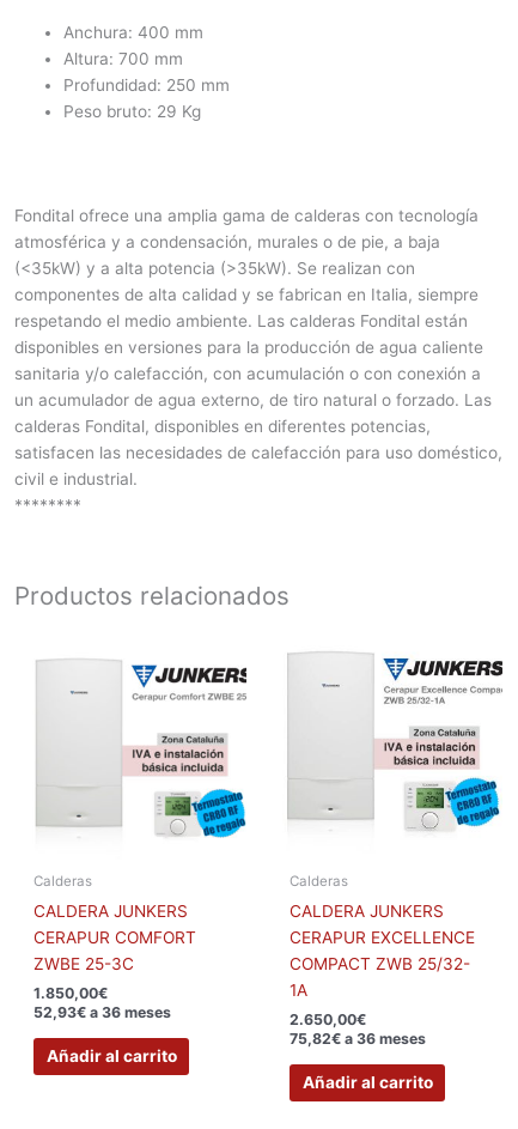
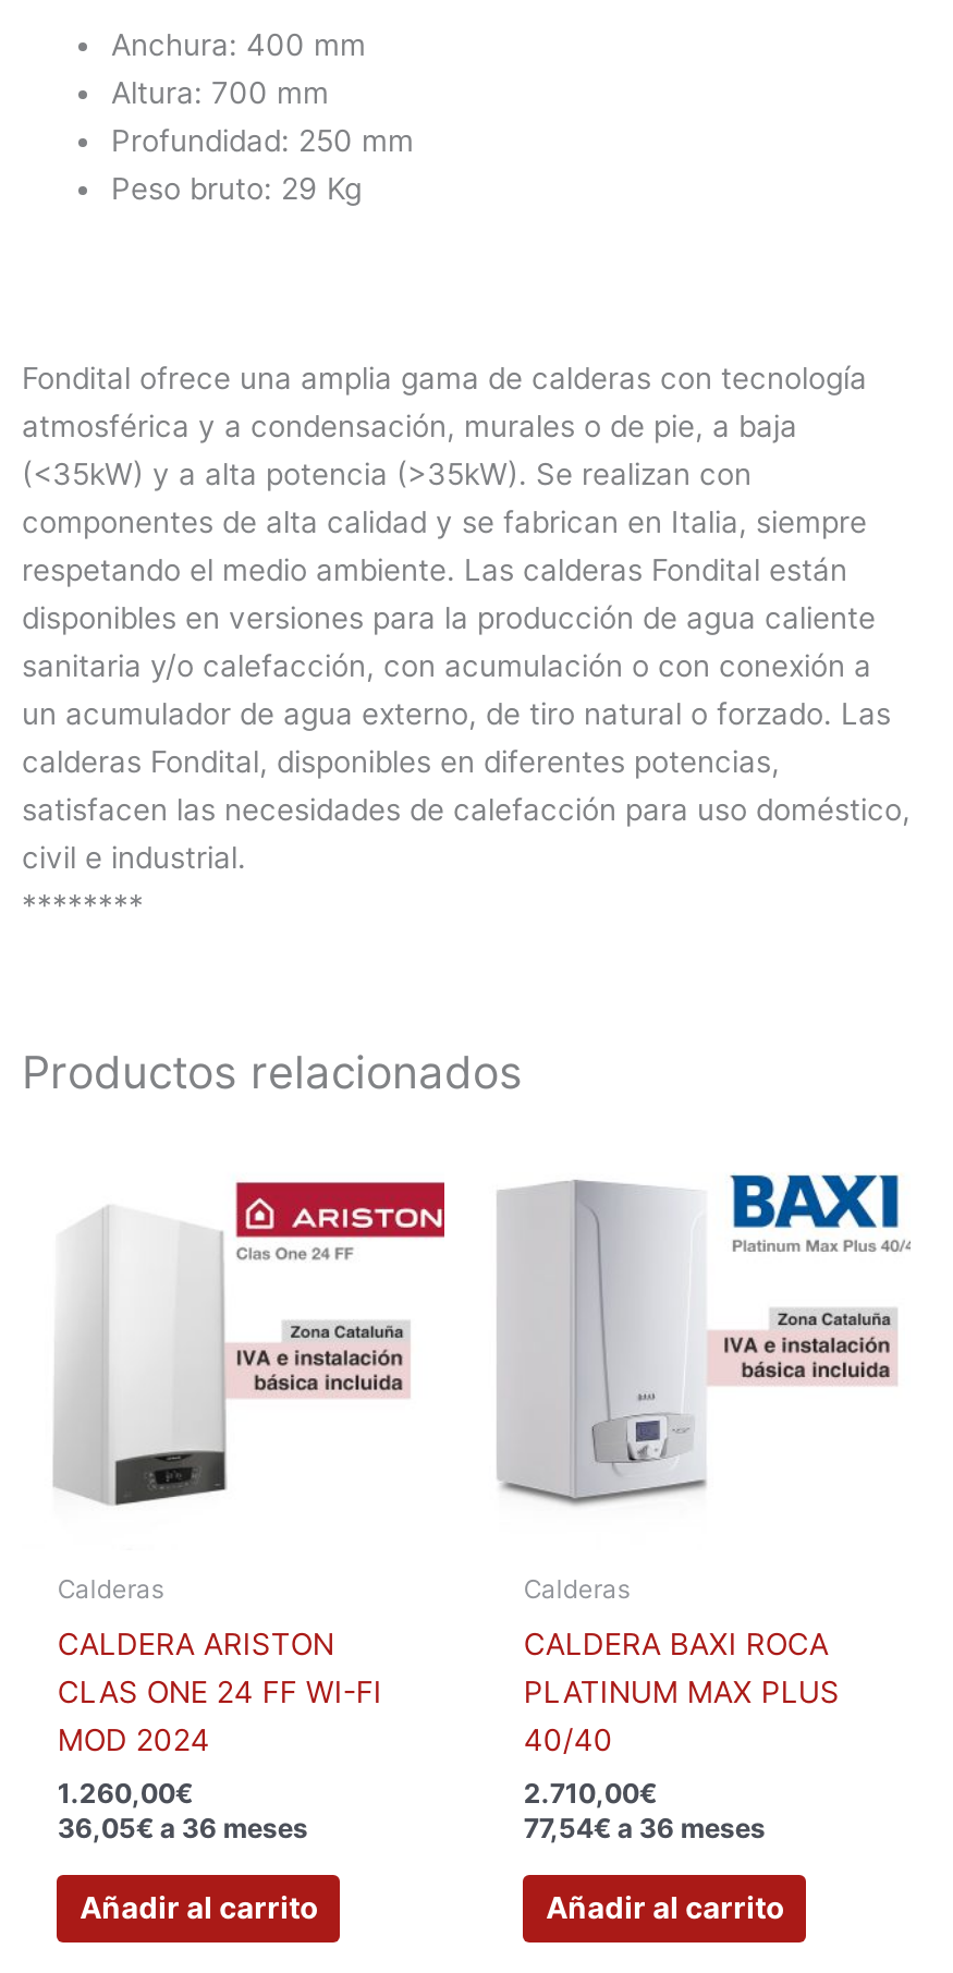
[32,657,248,838] [image] -> [83,1180,447,1509] [image]
[276,654,504,834] [image] -> [497,1173,911,1507] [image]
[34,901,197,973] CALDERA JUNKERS | CERAPUR COMFORT | ZWBE 25-3C -> [58,1625,382,1756] CALDERA ARISTON | CLAS ONE 24 FF WI-FI | MOD 2024
[290,901,475,999] CALDERA JUNKERS | CERAPUR EXCELLENCE | COMPACT ZWB 25/32- | 1A -> [524,1625,840,1756] CALDERA BAXI ROCA | PLATINUM MAX PLUS | 40/40
[34,985,172,1022] 1.850,00€ | 52,93€ a 36 meses -> [58,1778,308,1845] 1.260,00€ | 36,05€ a 36 meses
[290,1011,426,1048] 2.650,00€ | 75,82€ a 36 meses -> [524,1778,765,1845] 2.710,00€ | 77,54€ a 36 meses

